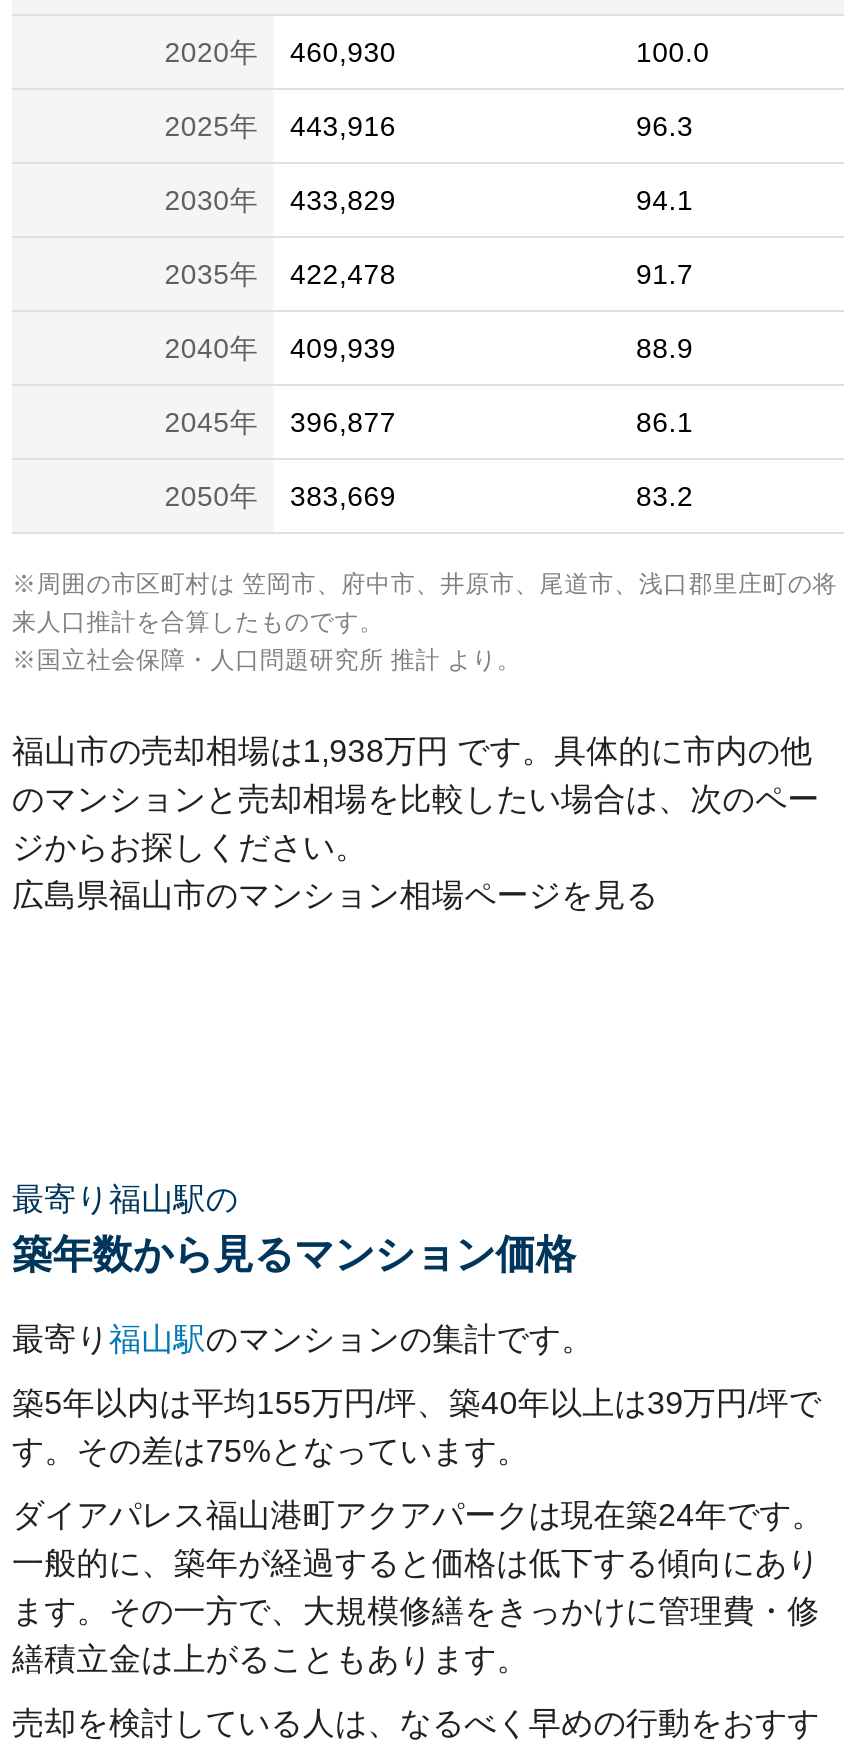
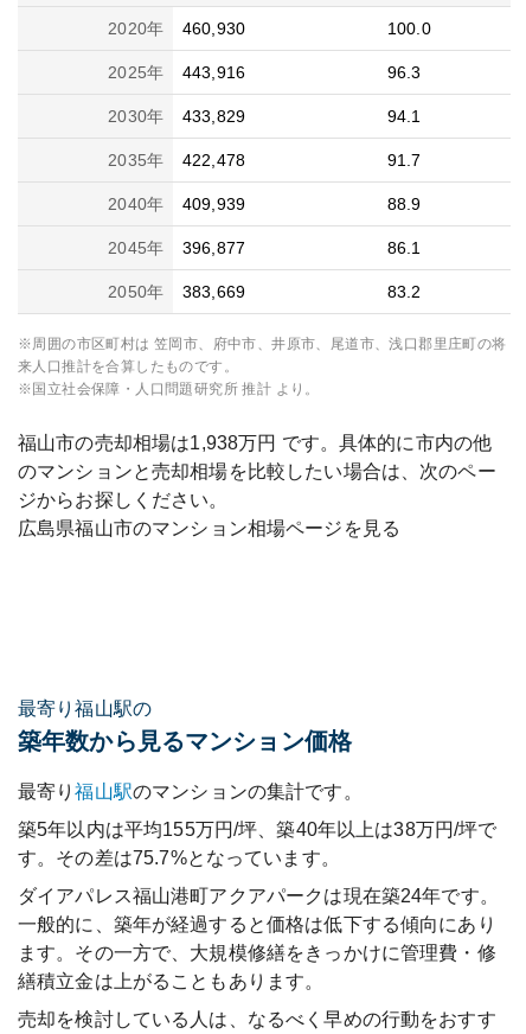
[12,1386,821,1420] 築5年以内は平均155万円/坪、築40年以上は39万円/坪で -> [18,819,497,840] 築5年以内は平均155万円/坪、築40年以上は38万円/坪で
[12,1434,529,1468] す。その差は75%となっています。 -> [18,848,340,868] す。その差は75.7%となっています。

